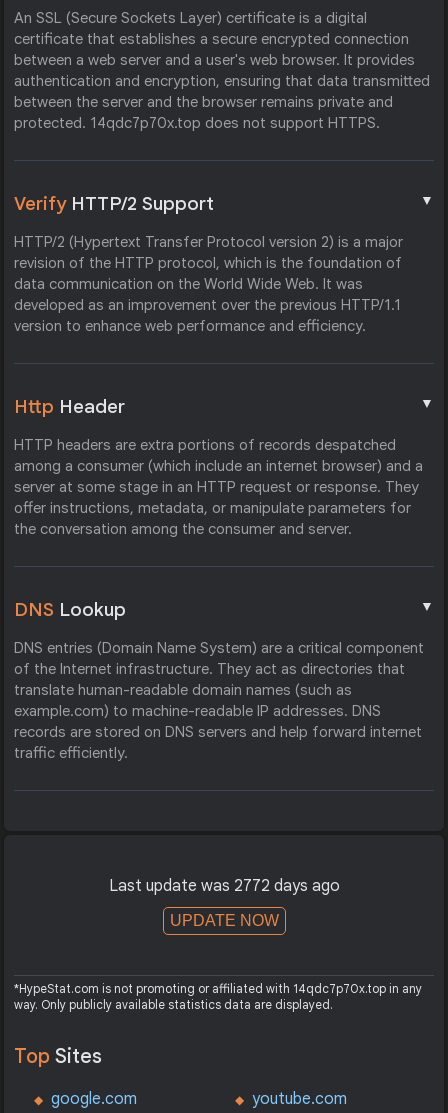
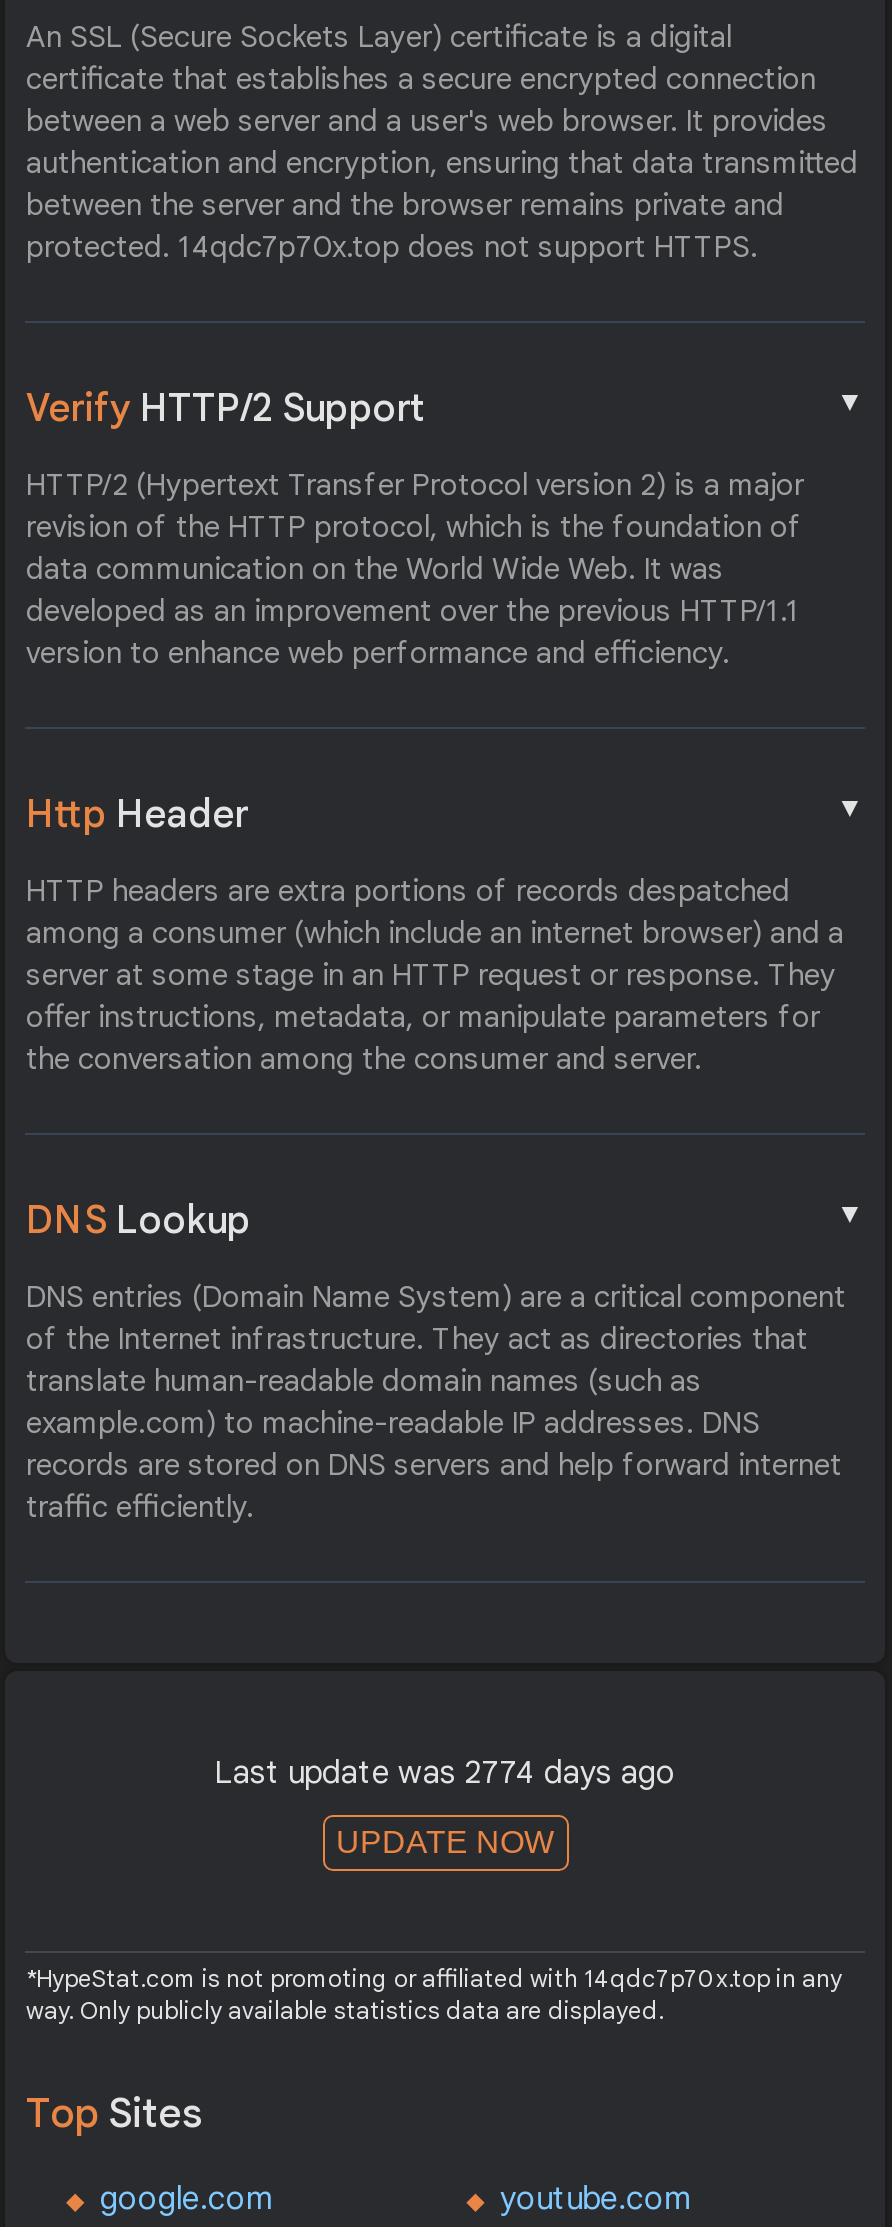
[108,876,339,896] Last update was 2772 days ago -> [214,1753,676,1793] Last update was 2774 days ago

